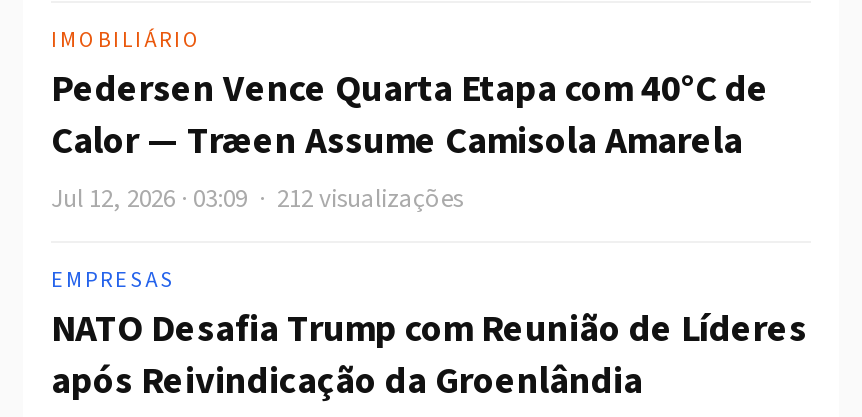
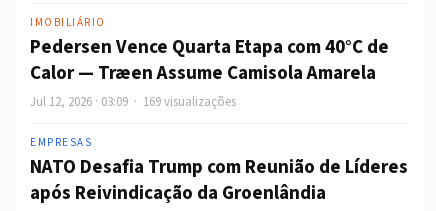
[51,181,463,217] Jul 12, 2026 · 03:09 · 212 visualizações -> [30,93,236,111] Jul 12, 2026 · 03:09 · 169 visualizações

